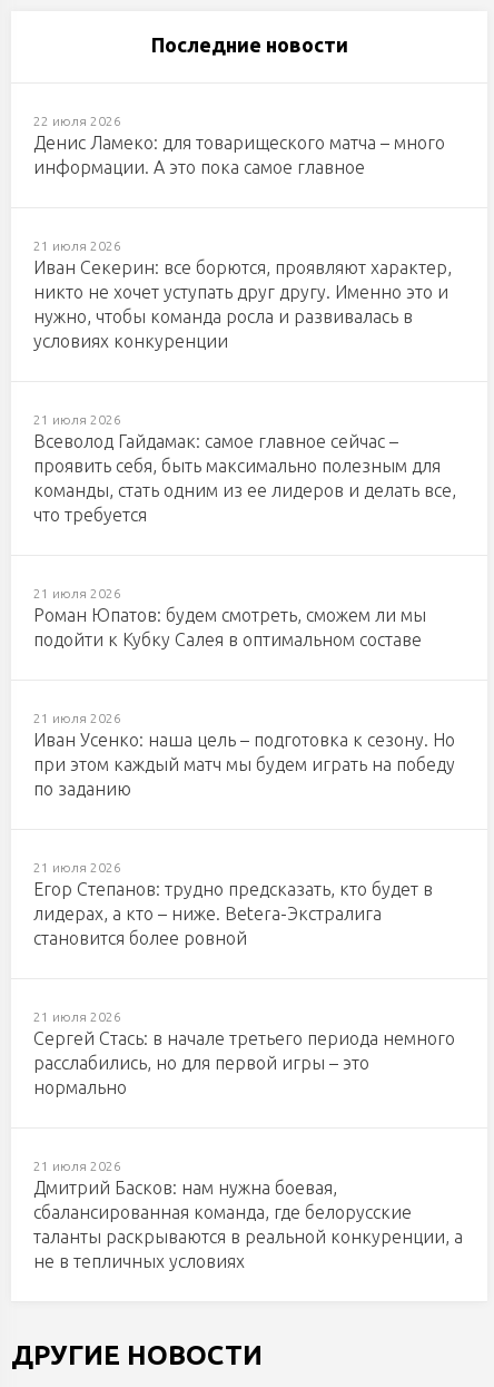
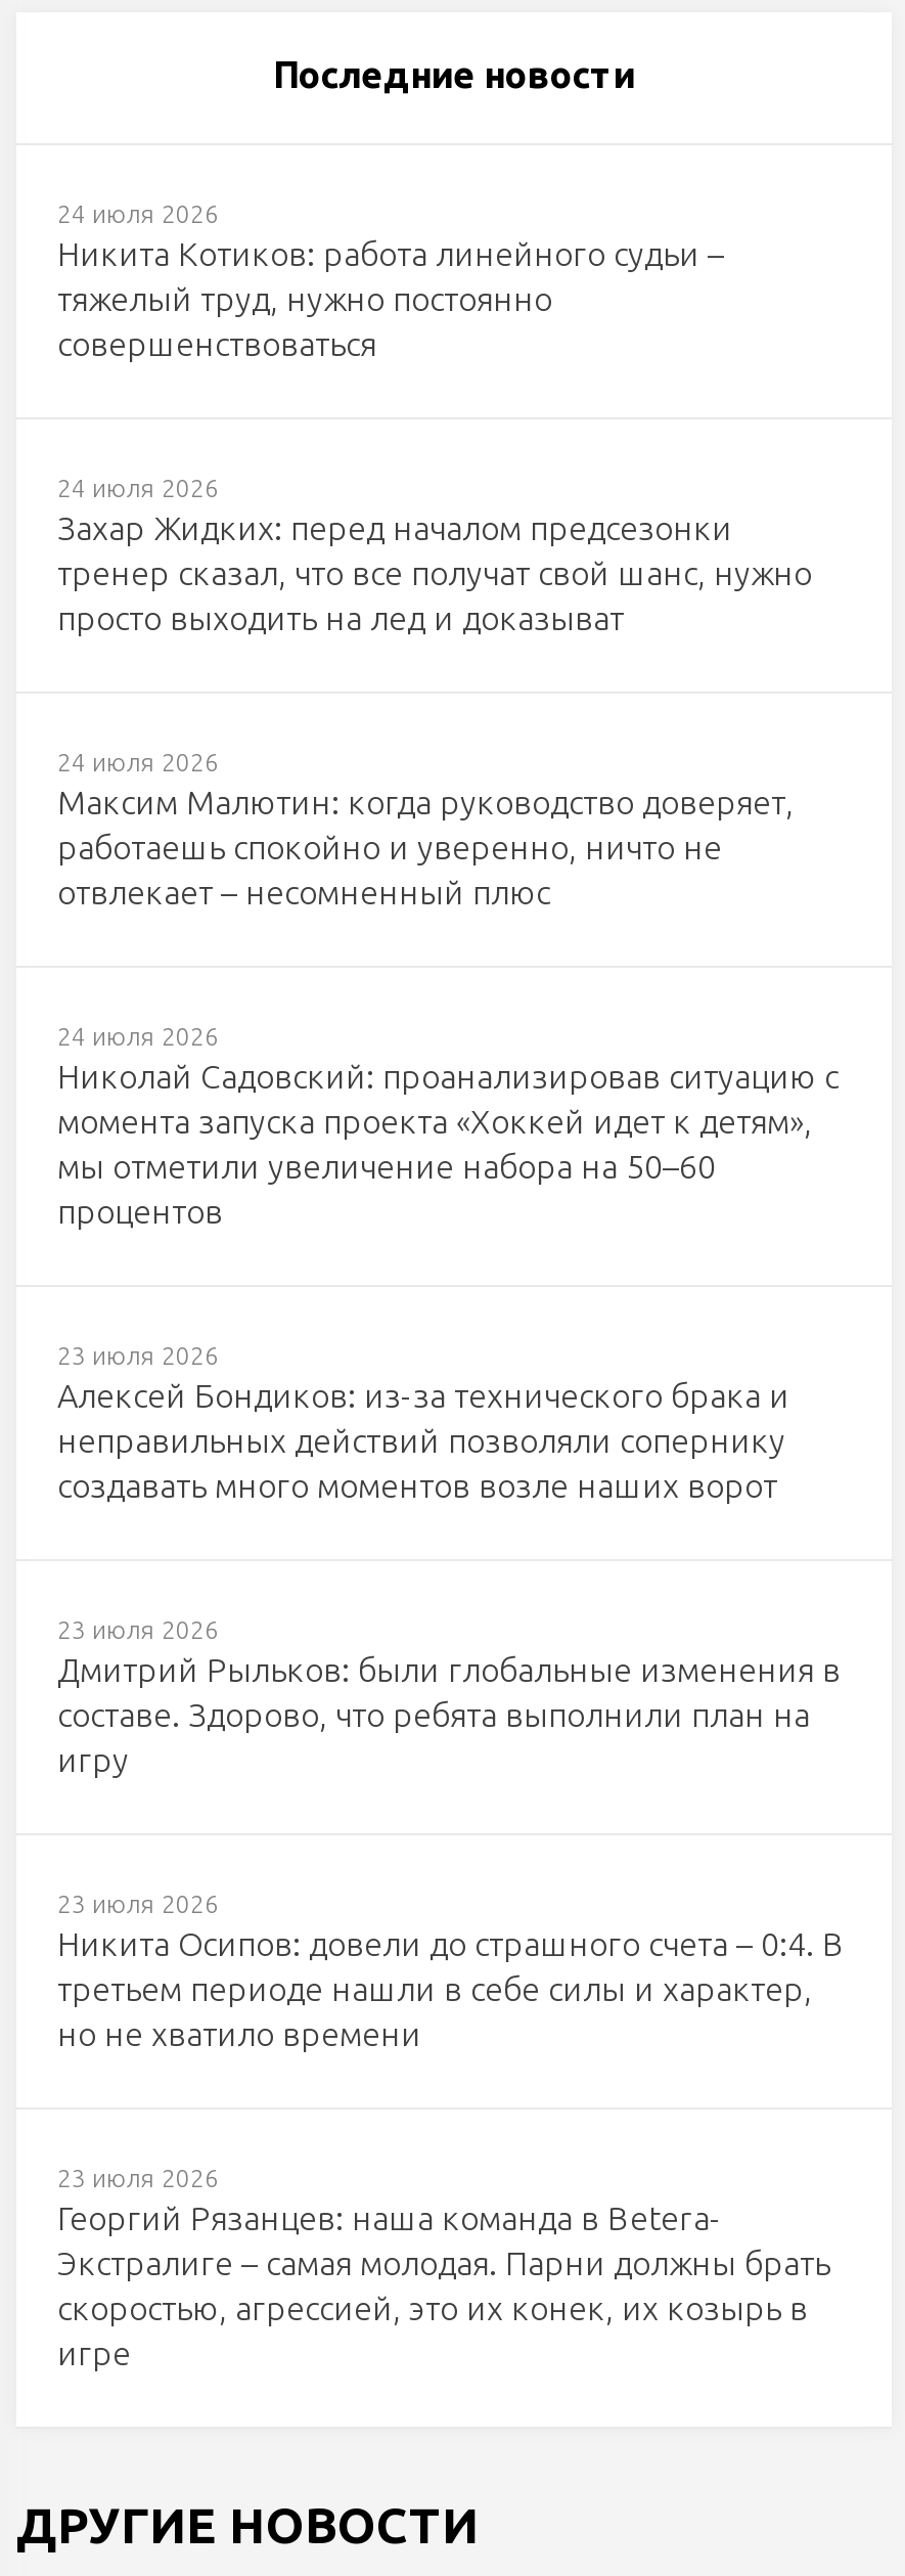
[33,114,445,177] 22 июля 2026 | Денис Ламеко: для товарищеского матча – много | информации. А это пока самое главное -> [57,201,724,363] 24 июля 2026 | Никита Котиков: работа линейного судьи – | тяжелый труд, нужно постоянно | совершенствоваться
[33,239,452,351] 21 июля 2026 | Иван Секерин: все борются, проявляют характер, | никто не хочет уступать друг другу. Именно это и | нужно, чтобы команда росла и развивалась в | условиях конкуренции -> [57,475,812,637] 24 июля 2026 | Захар Жидких: перед началом предсезонки | тренер сказал, что все получат свой шанс, нужно | просто выходить на лед и доказыват
[33,413,456,525] 21 июля 2026 | Всеволод Гайдамак: самое главное сейчас – | проявить себя, быть максимально полезным для | команды, стать одним из ее лидеров и делать все, | что требуется -> [57,749,794,911] 24 июля 2026 | Максим Малютин: когда руководство доверяет, | работаешь спокойно и уверенно, ничто не | отвлекает – несомненный плюс
[33,586,426,650] 21 июля 2026 | Роман Юпатов: будем смотреть, сможем ли мы | подойти к Кубку Салея в оптимальном составе -> [57,1024,839,1230] 24 июля 2026 | Николай Садовский: проанализировав ситуацию с | момента запуска проекта «Хоккей идет к детям», | мы отметили увеличение набора на 50–60 | процентов
[33,711,455,799] 21 июля 2026 | Иван Усенко: наша цель – подготовка к сезону. Но | при этом каждый матч мы будем играть на победу | по заданию -> [57,1343,789,1504] 23 июля 2026 | Алексей Бондиков: из-за технического брака и | неправильных действий позволяли сопернику | создавать много моментов возле наших ворот
[33,860,433,948] 21 июля 2026 | Егор Степанов: трудно предсказать, кто будет в | лидерах, а кто – ниже. Betera-Экстралига | становится более ровной -> [57,1617,841,1779] 23 июля 2026 | Дмитрий Рыльков: были глобальные изменения в | составе. Здорово, что ребята выполнили план на | игру
[33,1010,455,1098] 21 июля 2026 | Сергей Стась: в начале третьего периода немного | расслабились, но для первой игры – это | нормально -> [57,1891,845,2053] 23 июля 2026 | Никита Осипов: довели до страшного счета – 0:4. В | третьем периоде нашли в себе силы и характер, | но не хватило времени
[33,1159,463,1271] 21 июля 2026 | Дмитрий Басков: нам нужна боевая, | сбалансированная команда, где белорусские | таланты раскрываются в реальной конкуренции, а | не в тепличных условиях -> [57,2165,830,2372] 23 июля 2026 | Георгий Рязанцев: наша команда в Betera- | Экстралиге – самая молодая. Парни должны брать | скоростью, агрессией, это их конек, их козырь в | игре

